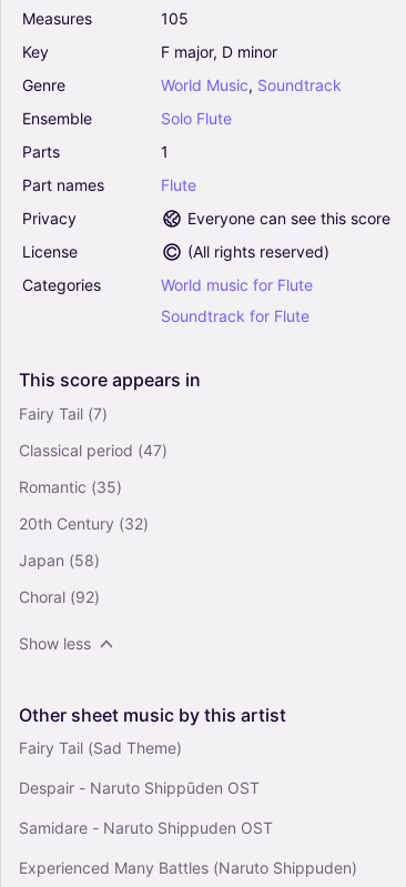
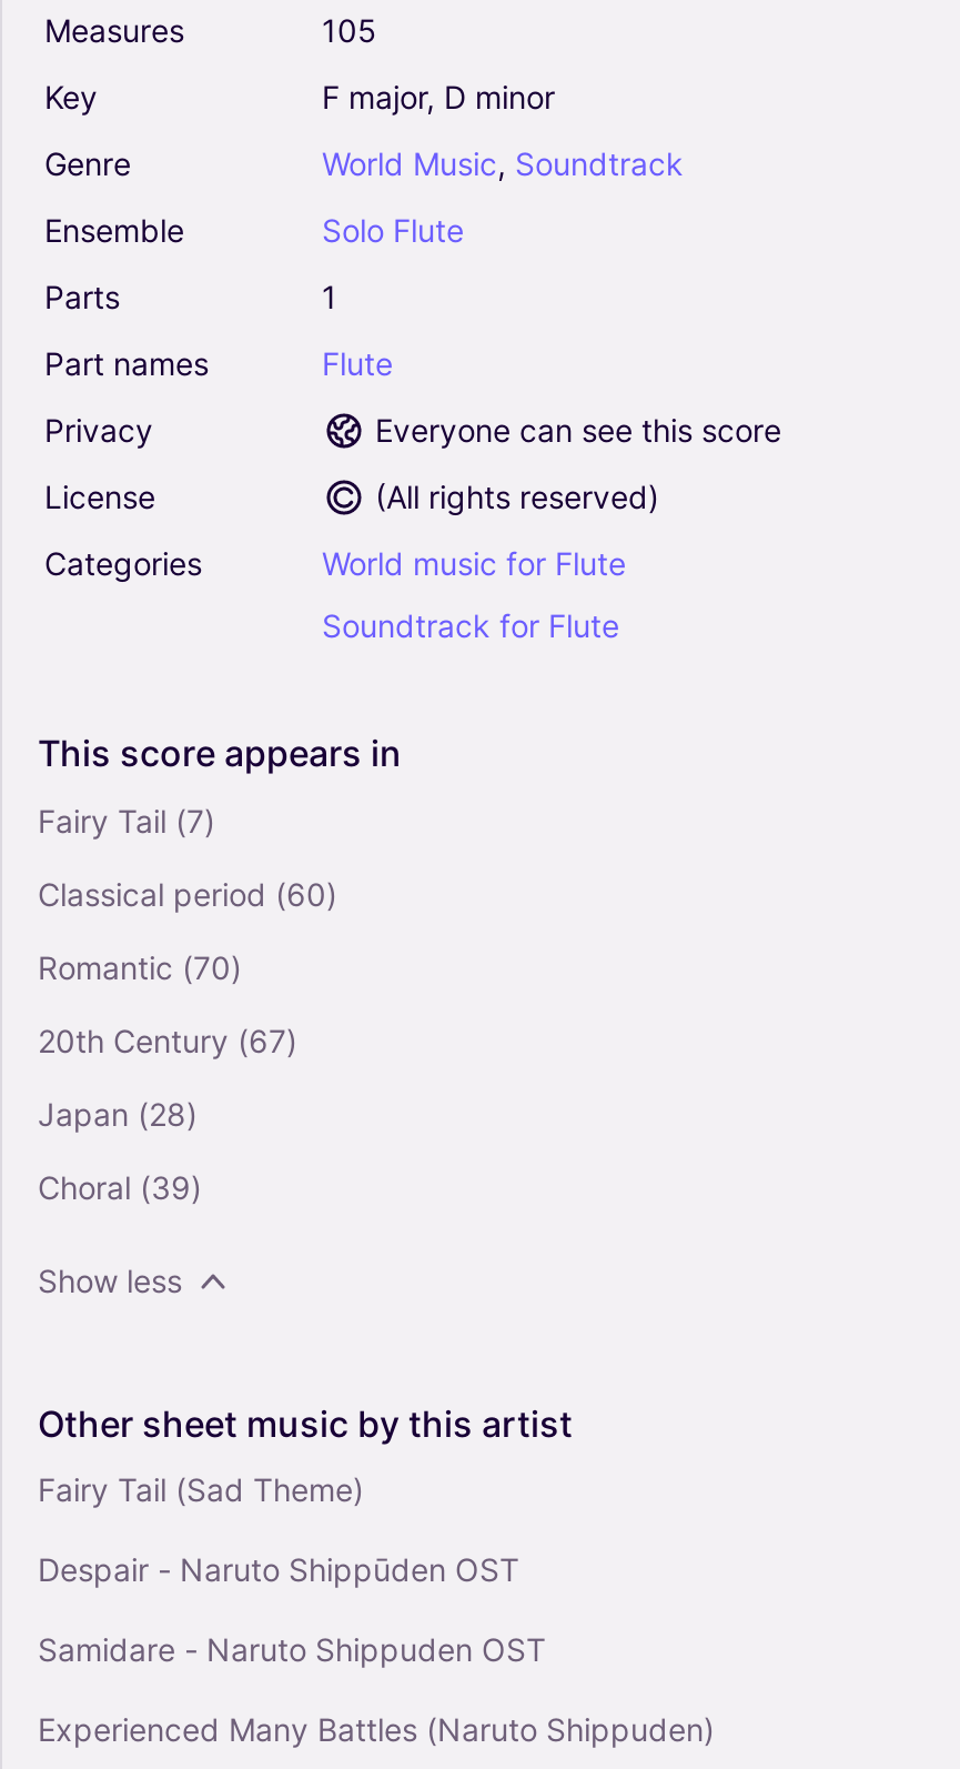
[19,441,168,459] Classical period (47) -> [38,875,337,912] Classical period (60)
[19,477,122,496] Romantic (35) -> [38,948,242,986] Romantic (70)
[19,514,149,533] 20th Century (32) -> [38,1021,297,1059] 20th Century (67)
[19,550,100,569] Japan (58) -> [38,1094,198,1132] Japan (28)
[19,587,100,606] Choral (92) -> [38,1168,202,1206] Choral (39)

